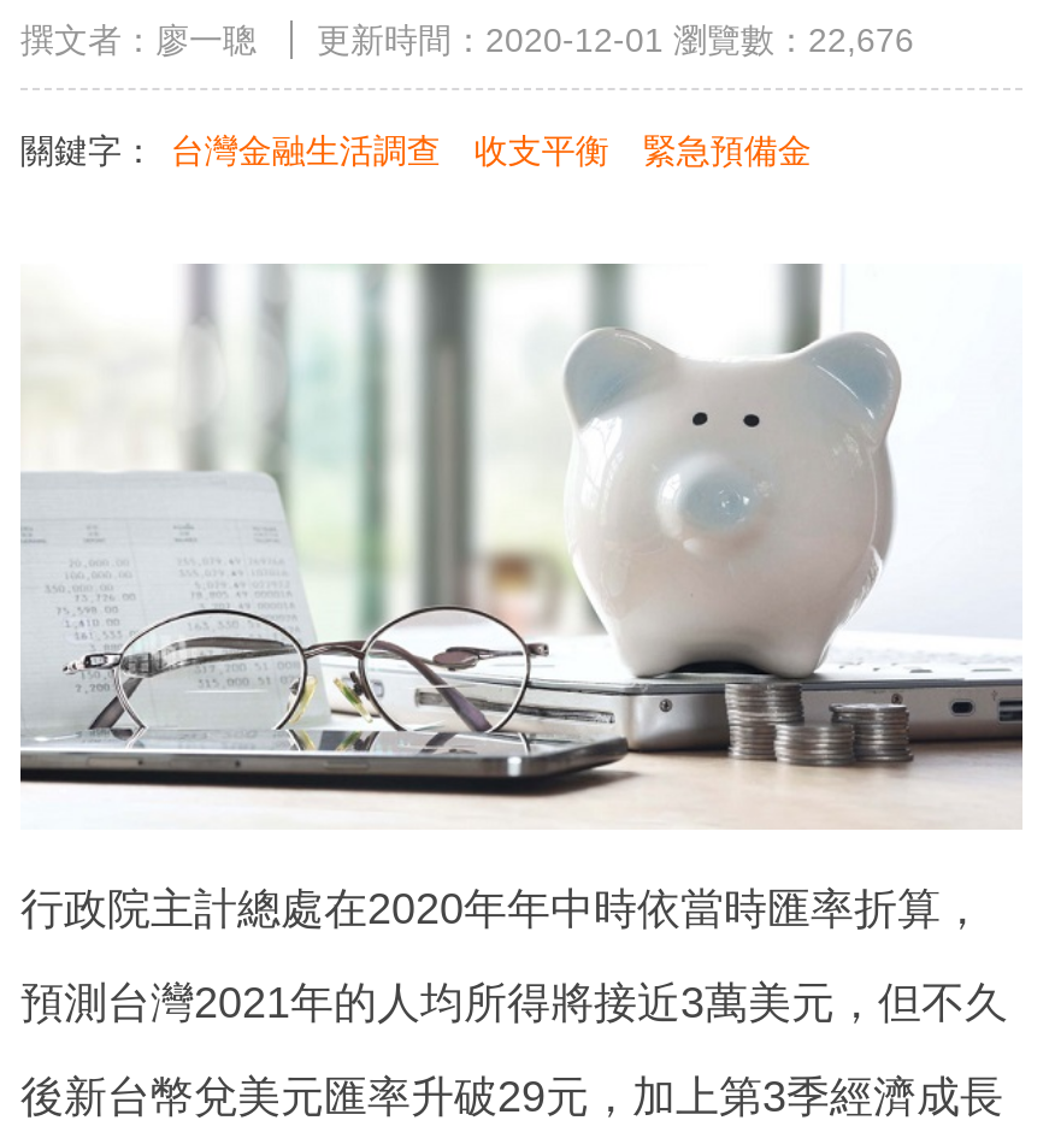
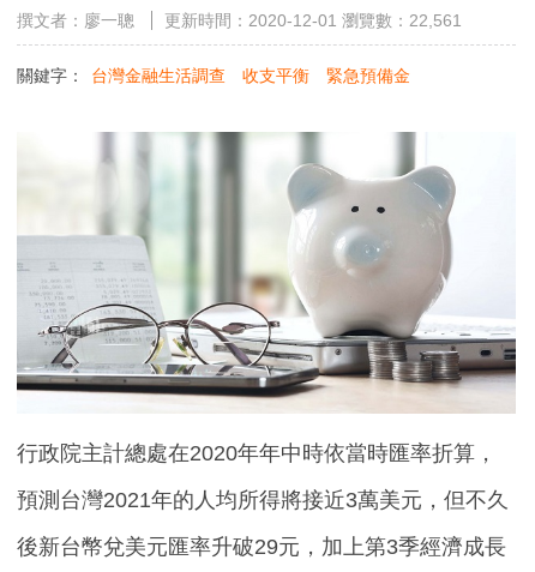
[317,20,914,59] 更新時間：2020-12-01 瀏覽數：22,676 -> [164,11,462,30] 更新時間：2020-12-01 瀏覽數：22,561

